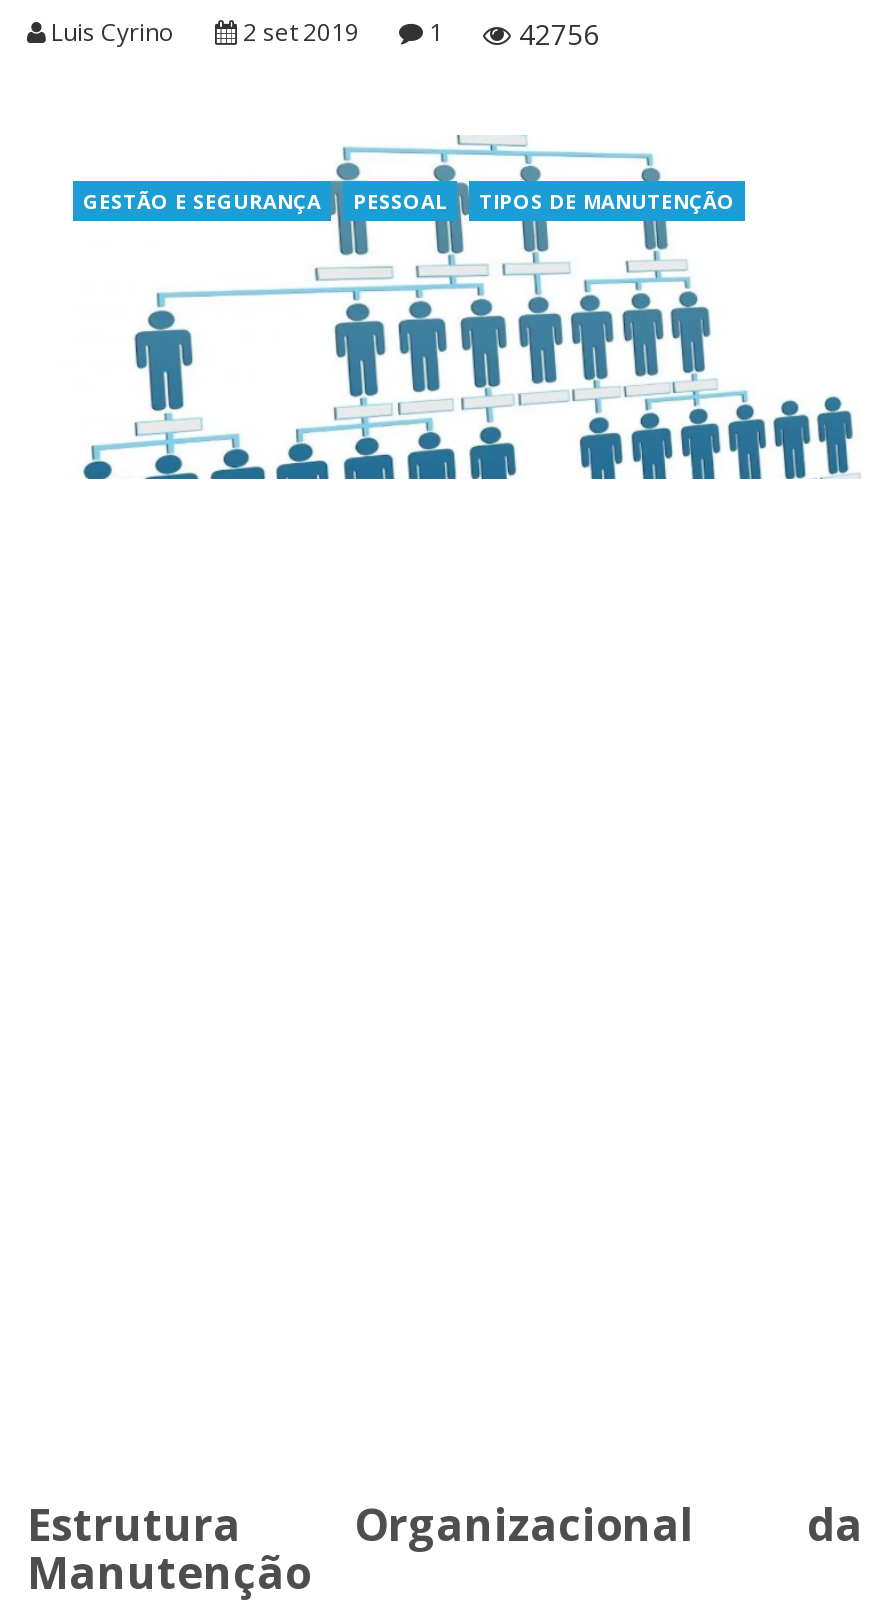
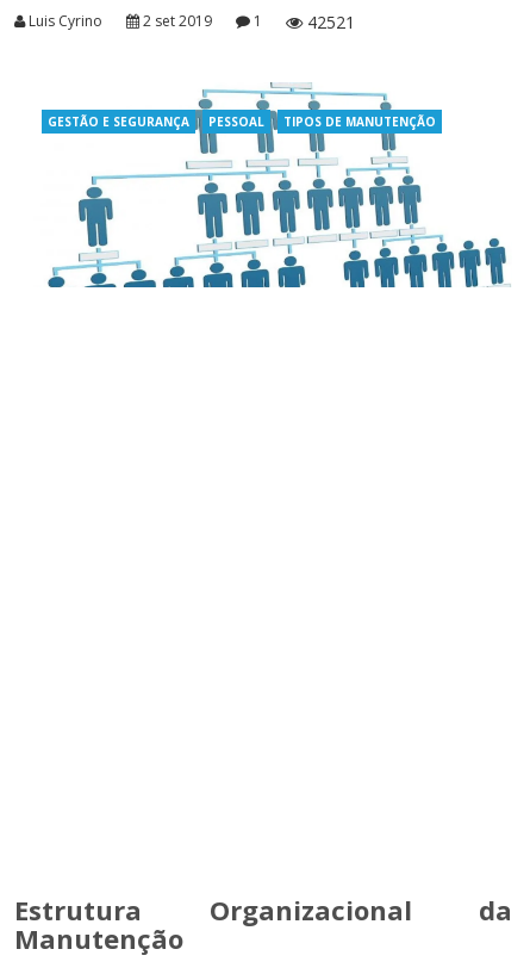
[45,15,599,53] Luis Cyrino 2 set 2019 1 42756 -> [25,11,355,33] Luis Cyrino 2 set 2019 1 42521

